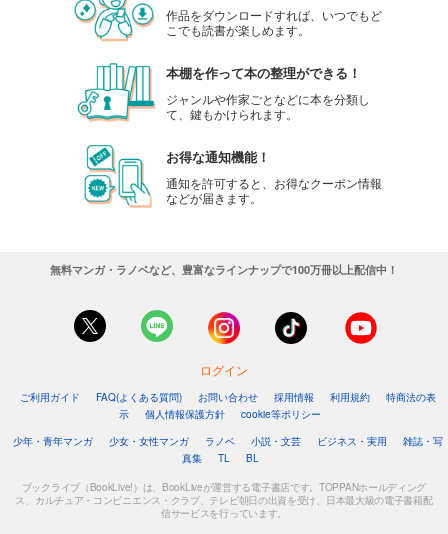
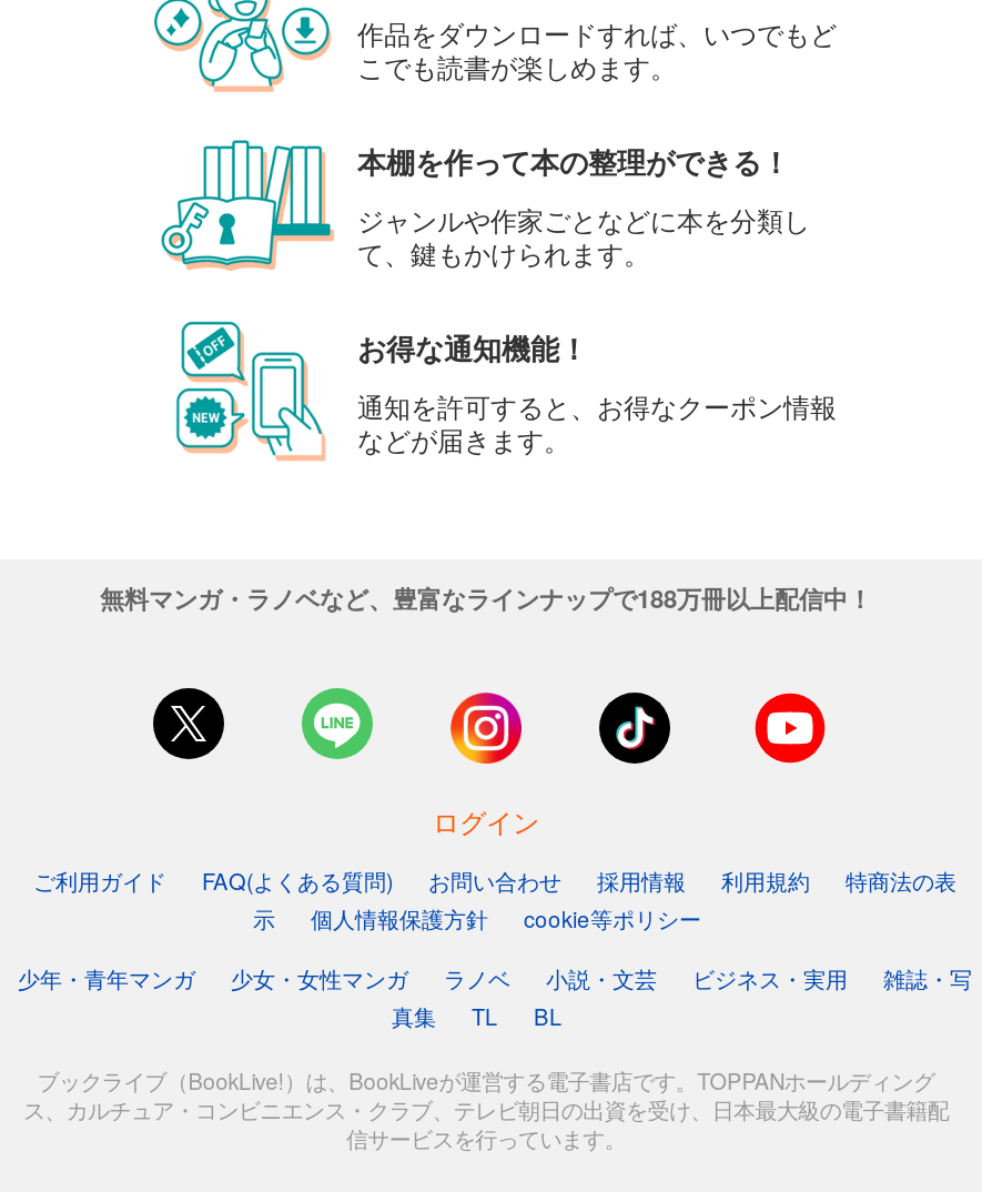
[50,262,398,277] 無料マンガ・ラノベなど、豊富なラインナップで100万冊以上配信中！ -> [100,582,872,615] 無料マンガ・ラノベなど、豊富なラインナップで188万冊以上配信中！

